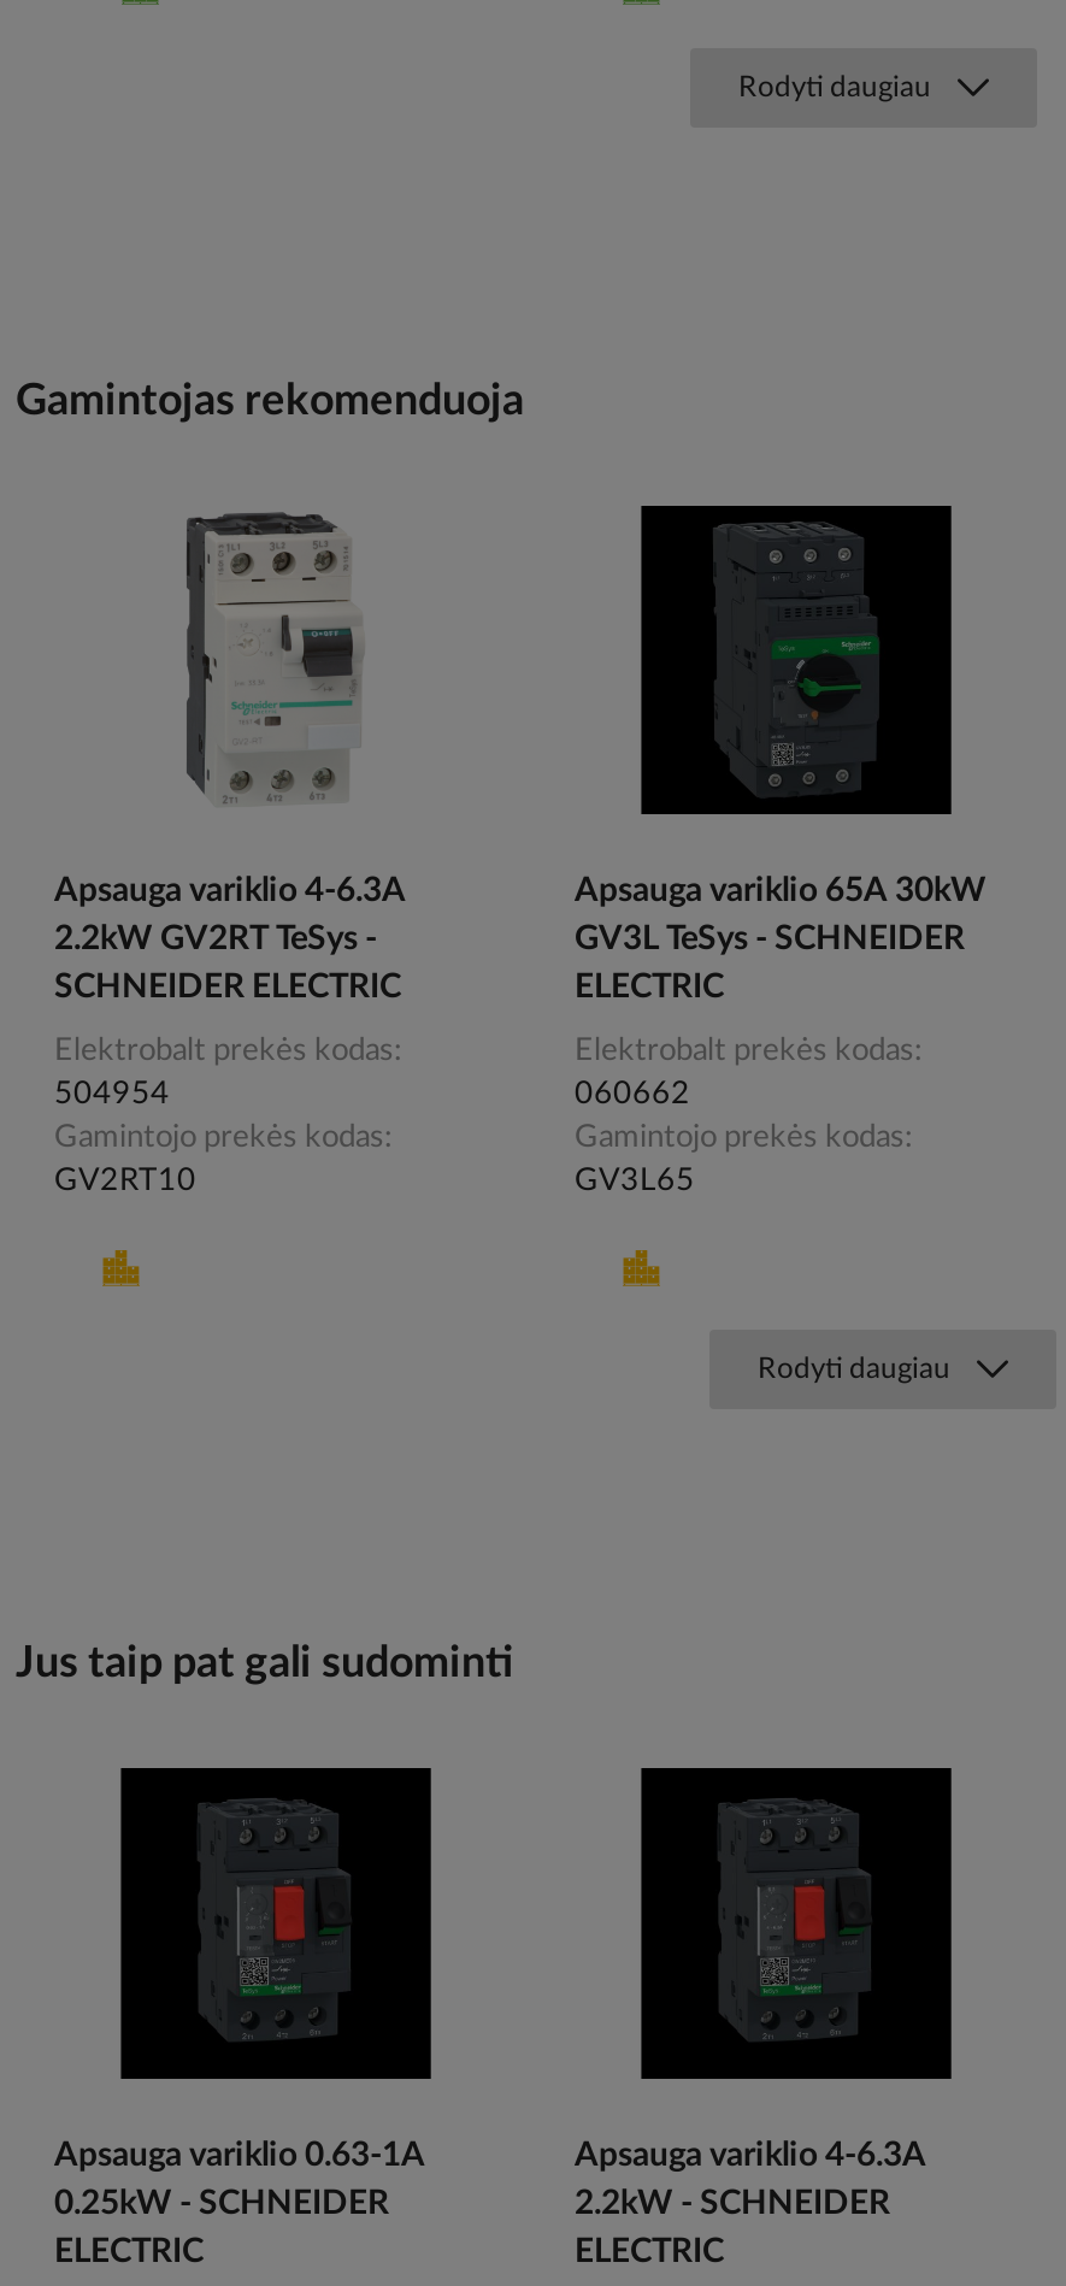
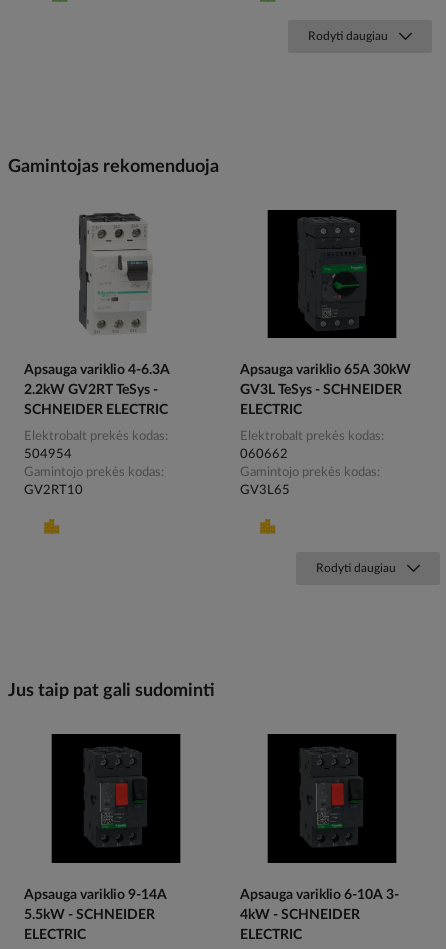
[54,2139,425,2173] Apsauga variklio 0.63-1A -> [24,888,167,902] Apsauga variklio 9-14A
[575,2139,926,2221] Apsauga variklio 4-6.3A | 2.2kW - SCHNEIDER -> [240,888,399,922] Apsauga variklio 6-10A 3- | 4kW - SCHNEIDER
[54,2187,389,2221] 0.25kW - SCHNEIDER -> [24,908,155,922] 5.5kW - SCHNEIDER

